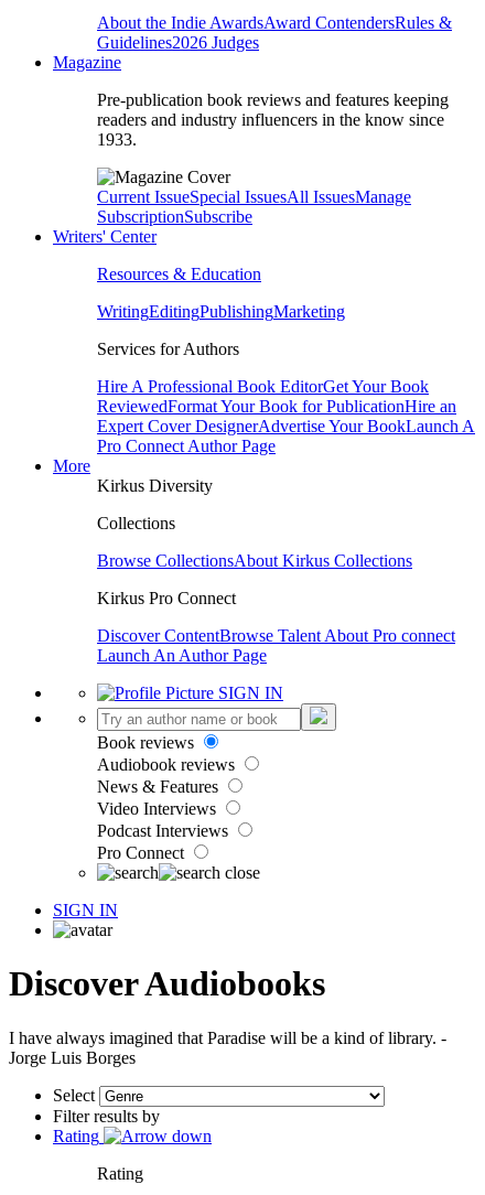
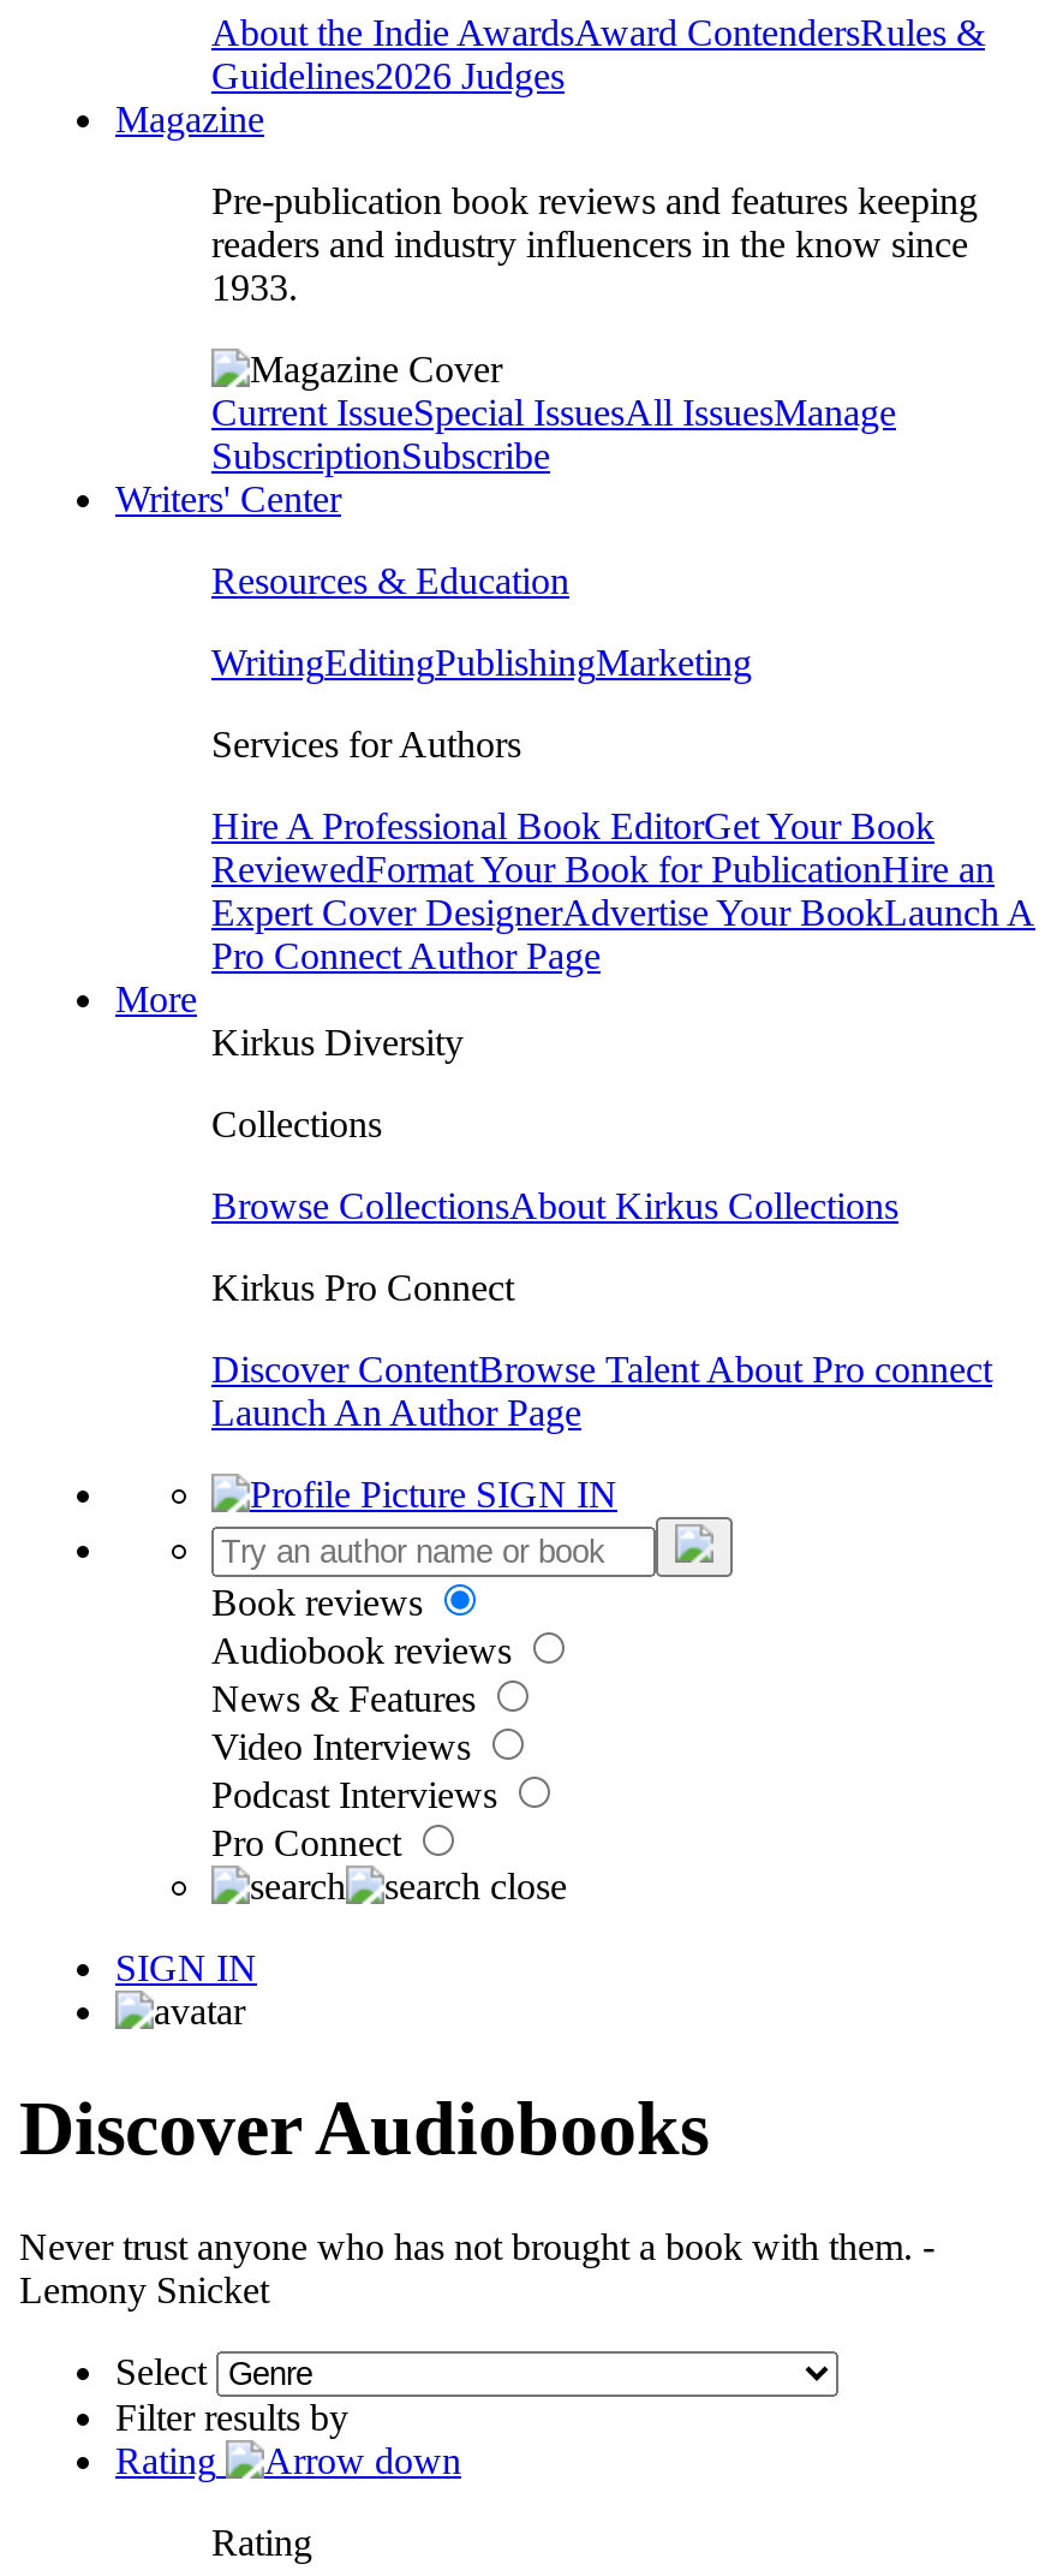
[9,1028,446,1067] I have always imagined that Paradise will be a kind of library. - | Jorge Luis Borges -> [19,2226,934,2310] Never trust anyone who has not brought a book with them. - | Lemony Snicket

